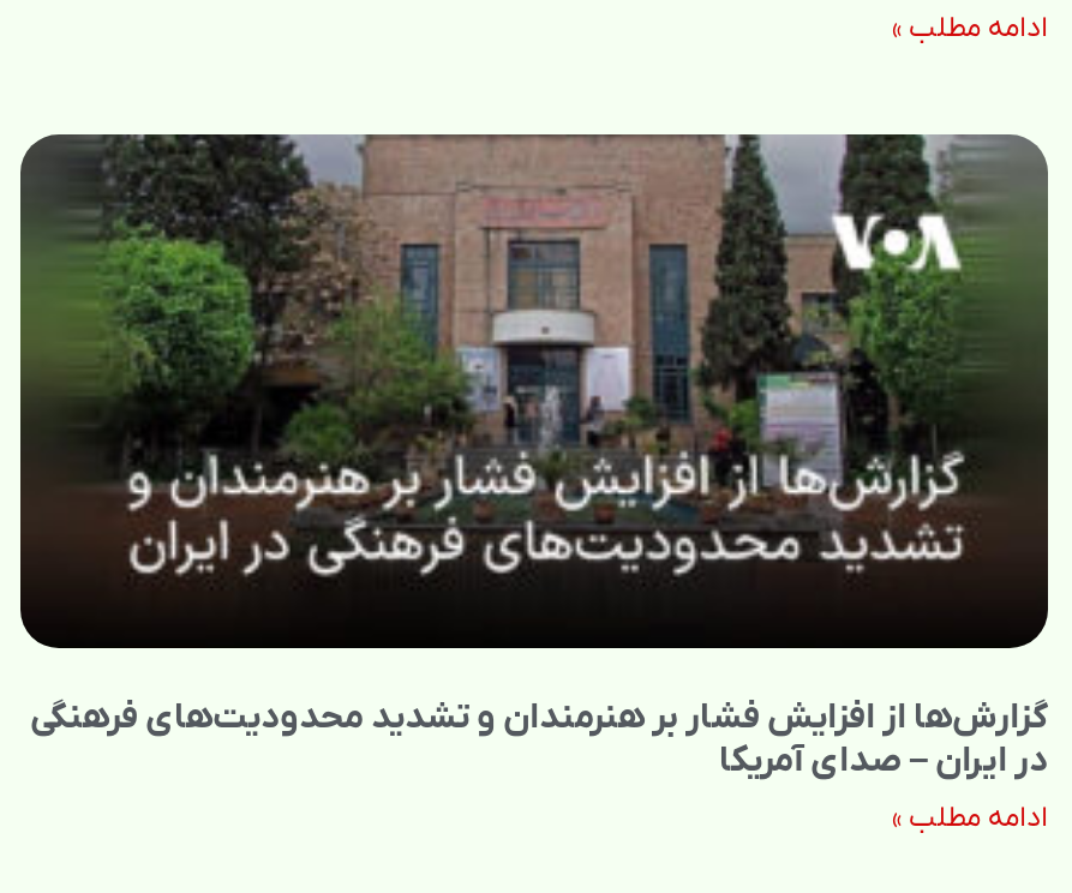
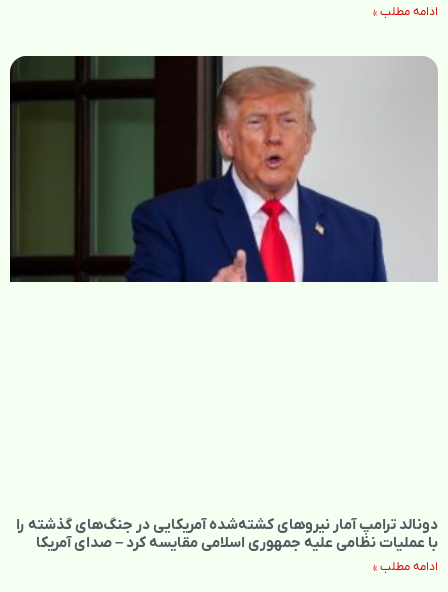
[20,132,1050,651] [image] -> [9,56,438,282] [image]
[30,694,1048,786] گزارش‌ها از افزایش فشار بر هنرمندان و تشدید محدودیت‌های فرهنگی | در ایران – صدای آمریکا -> [16,515,438,553] دونالد ترامپ آمار نیروهای کشته‌شده آمریکایی در جنگ‌های گذشته را | با عملیات نظامی علیه جمهوری اسلامی مقایسه کرد – صدای آمریکا

